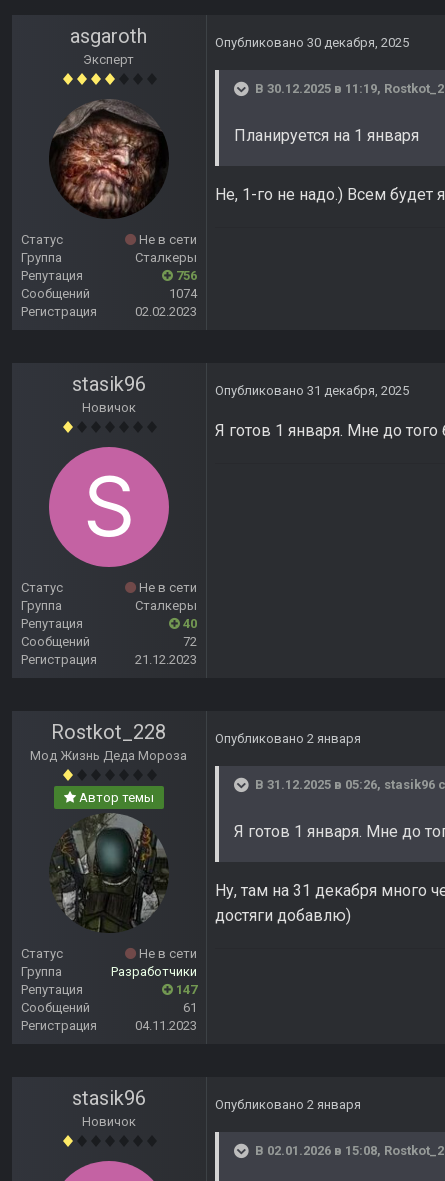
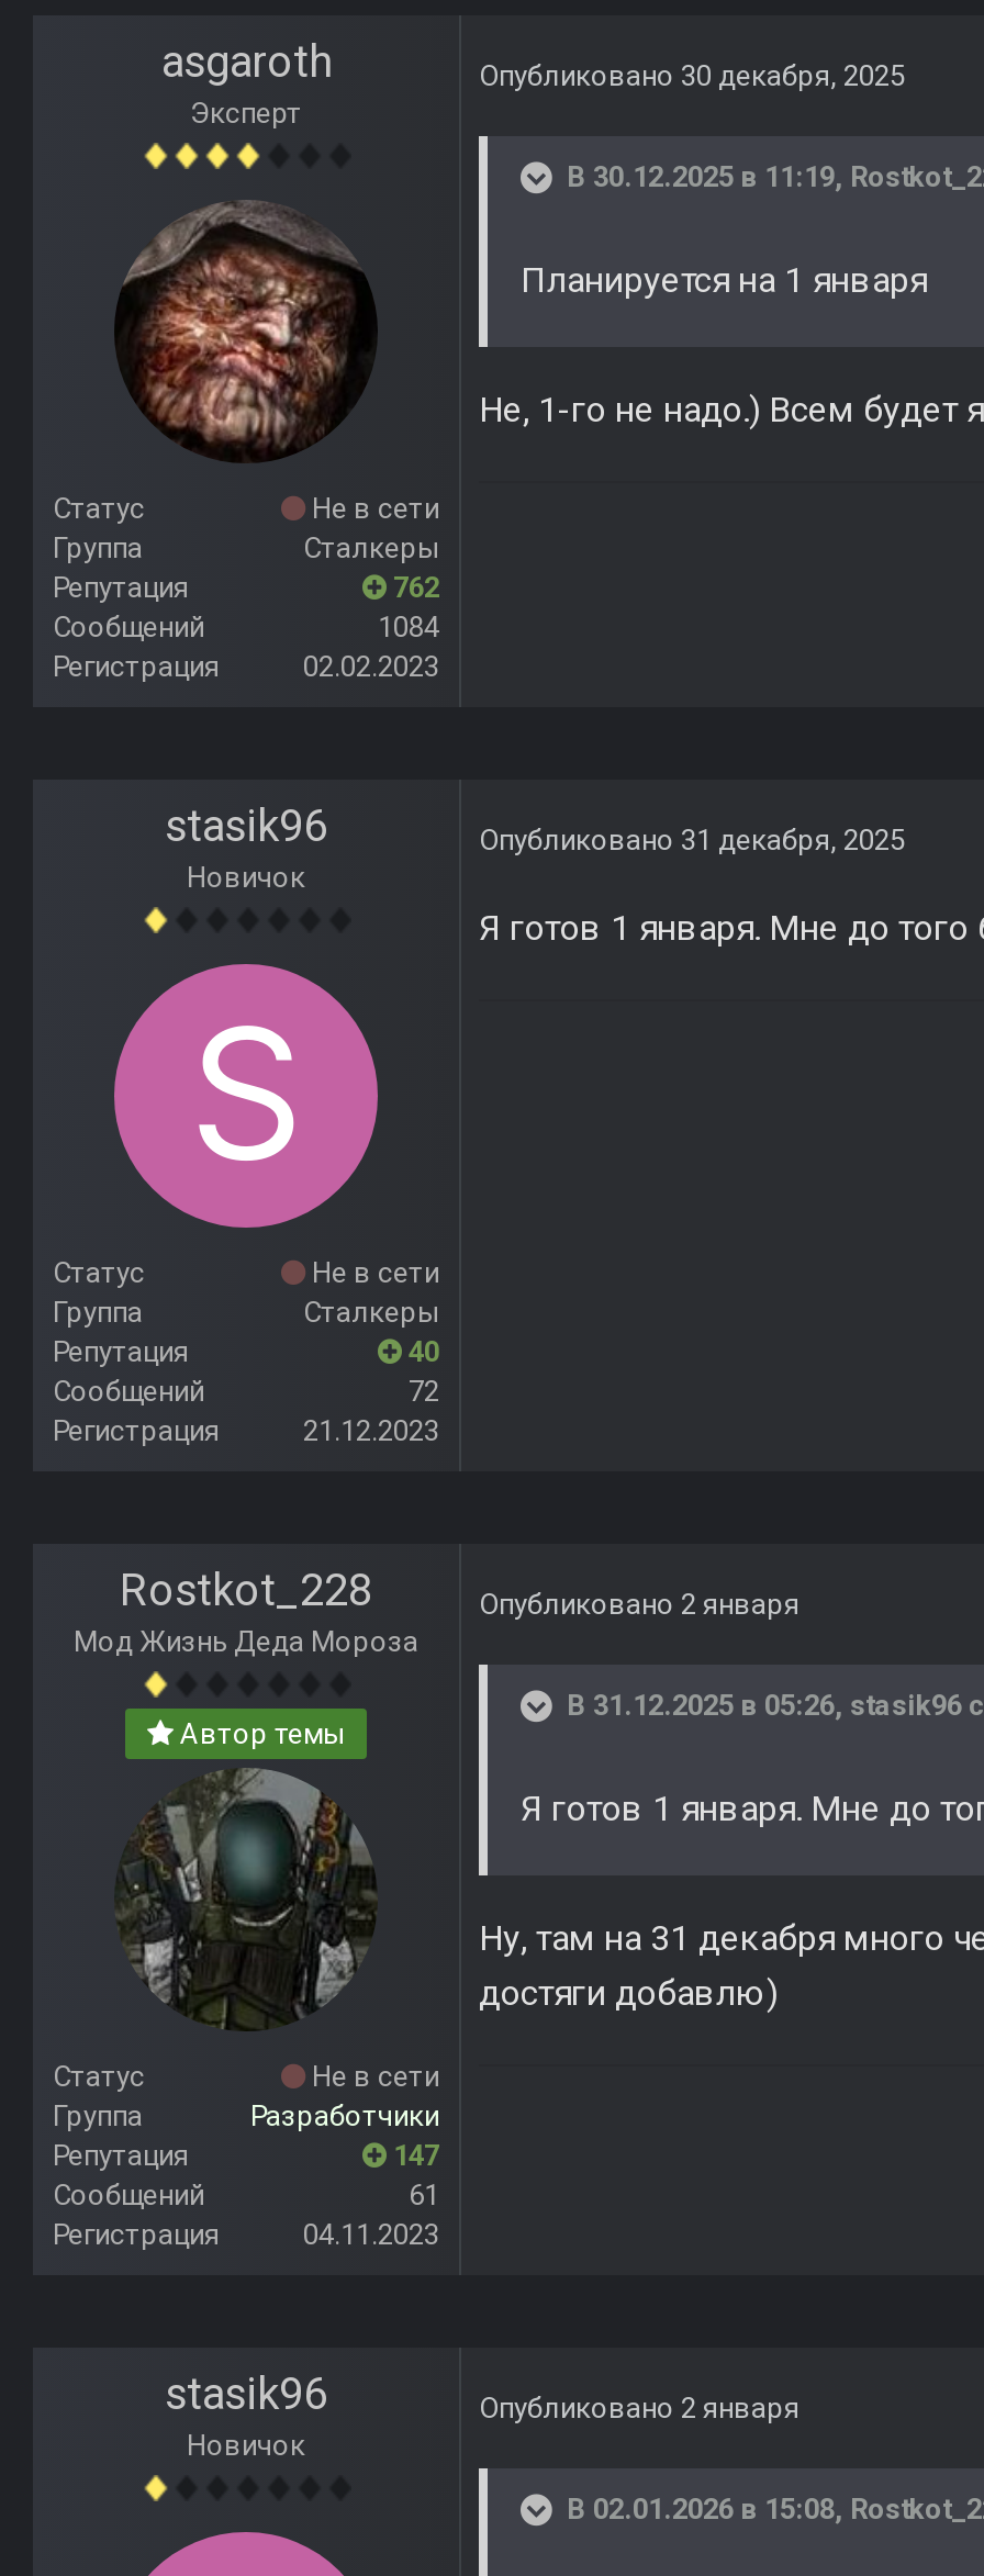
[173,268,197,283] 756 -> [387,571,439,604] 762
[169,286,197,301] 1074 -> [378,611,439,644] 1084

